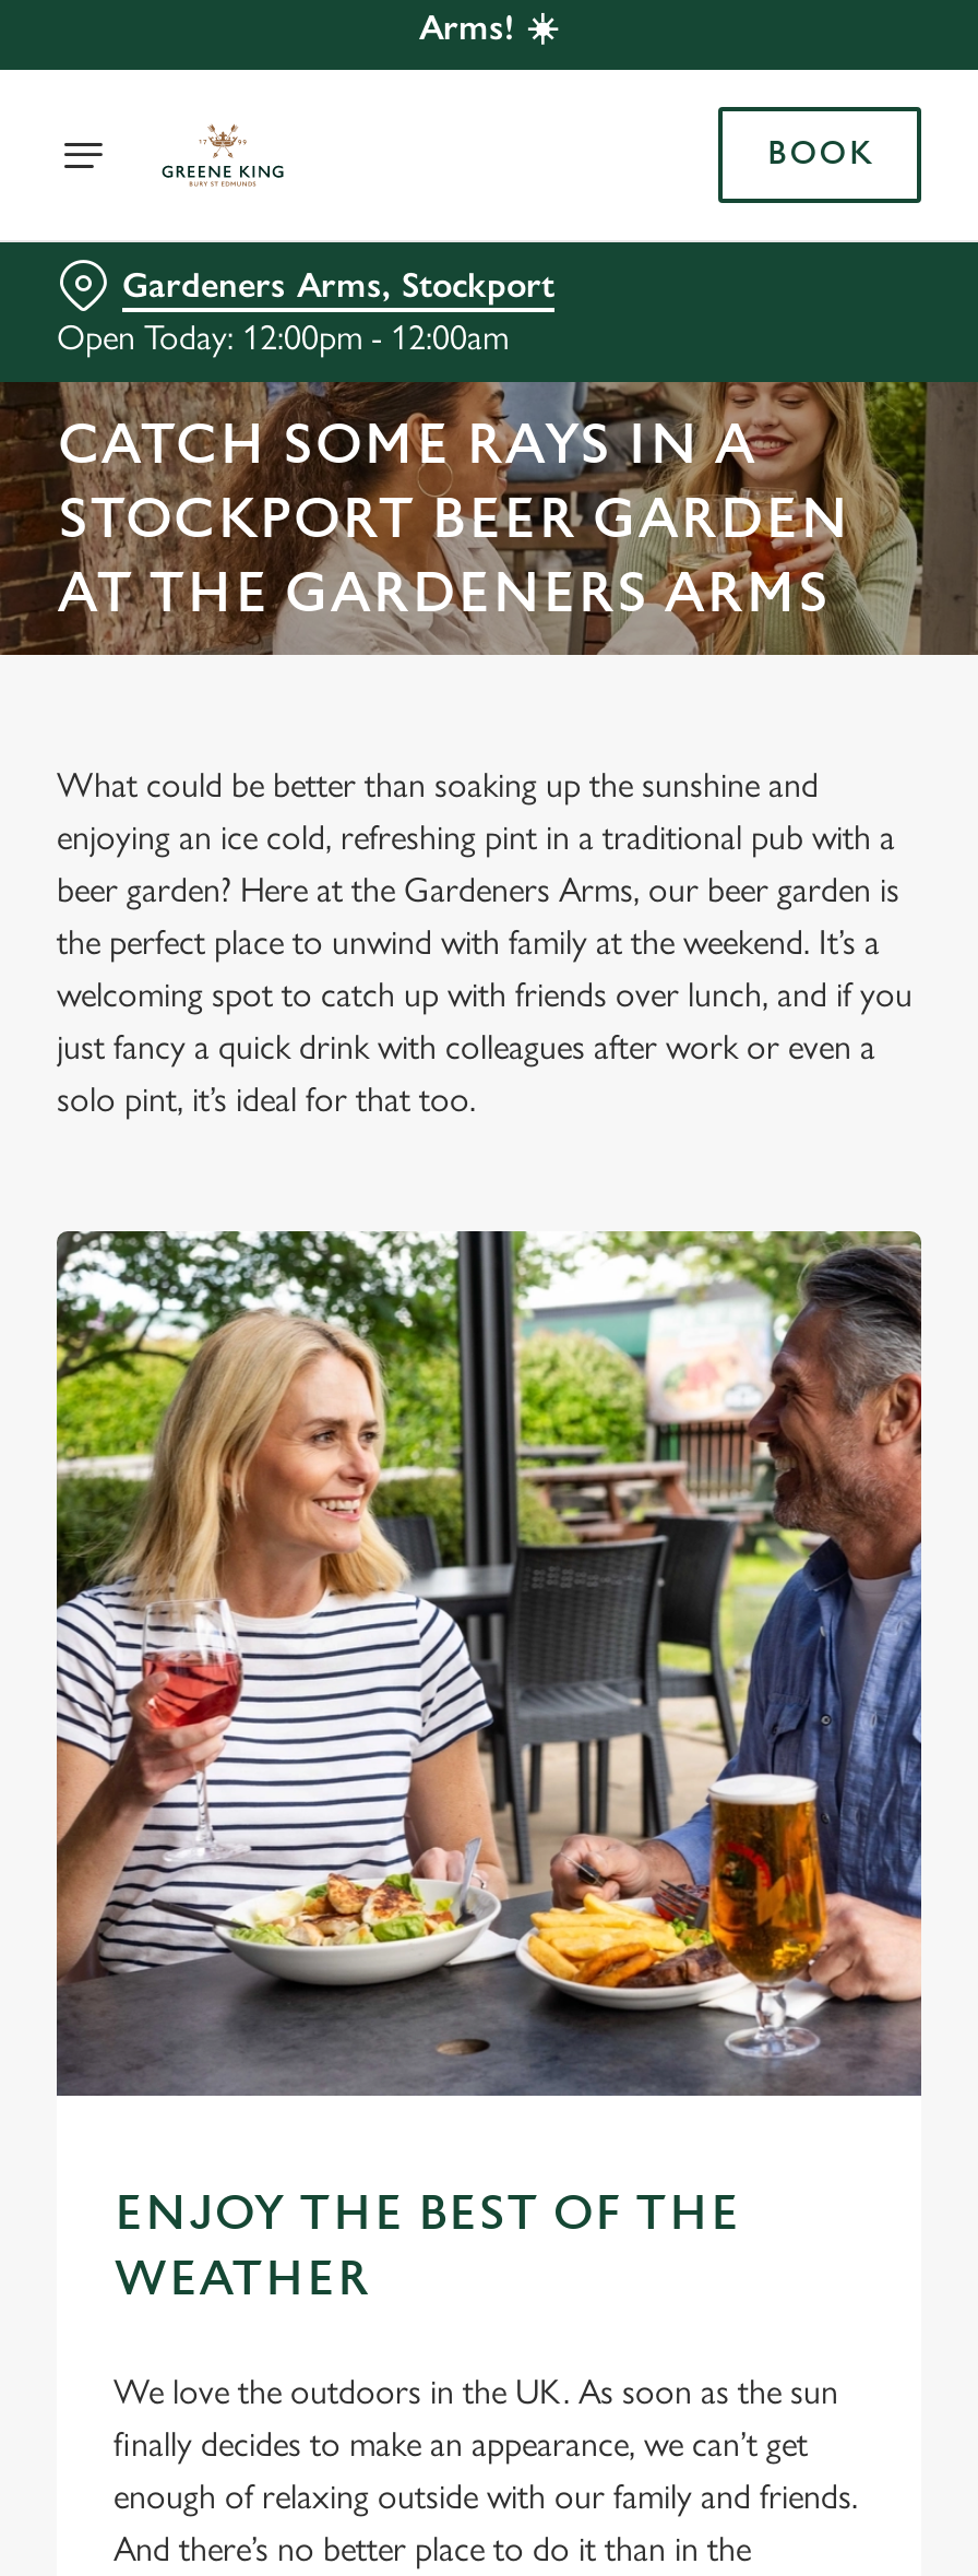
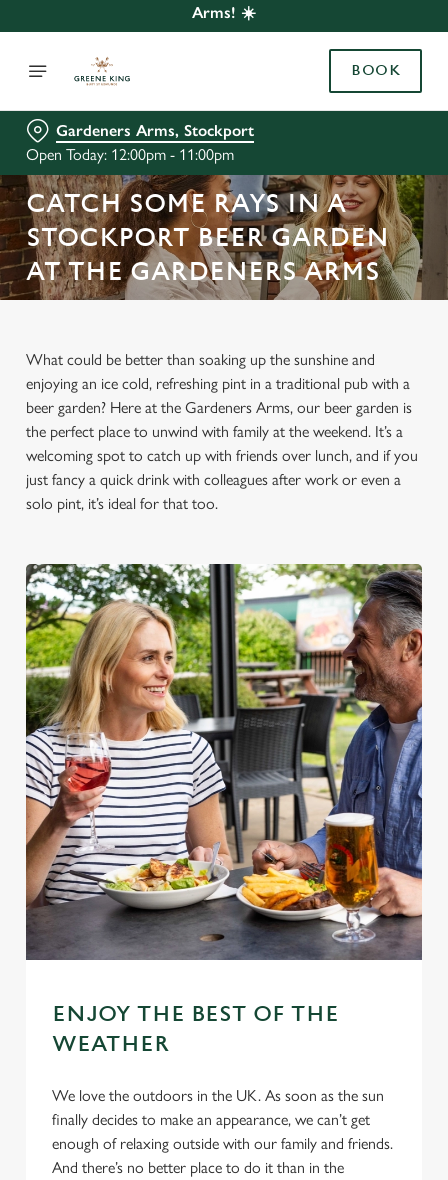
[57,317,509,358] Open Today: 12:00pm - 12:00am -> [26,145,234,164] Open Today: 12:00pm - 11:00pm

